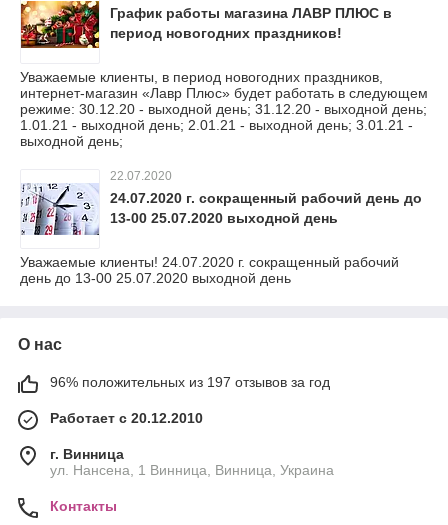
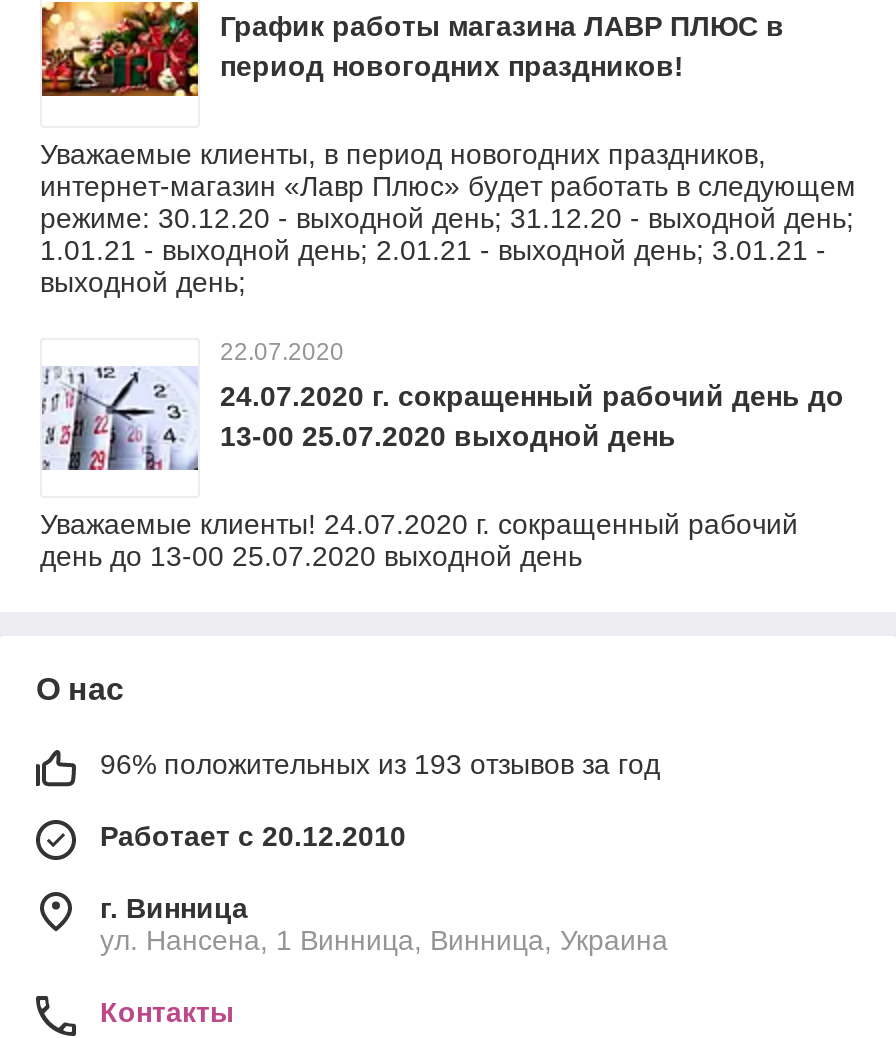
[50,374,330,390] 96% положительных из 197 отзывов за год -> [100,748,660,780] 96% положительных из 193 отзывов за год

